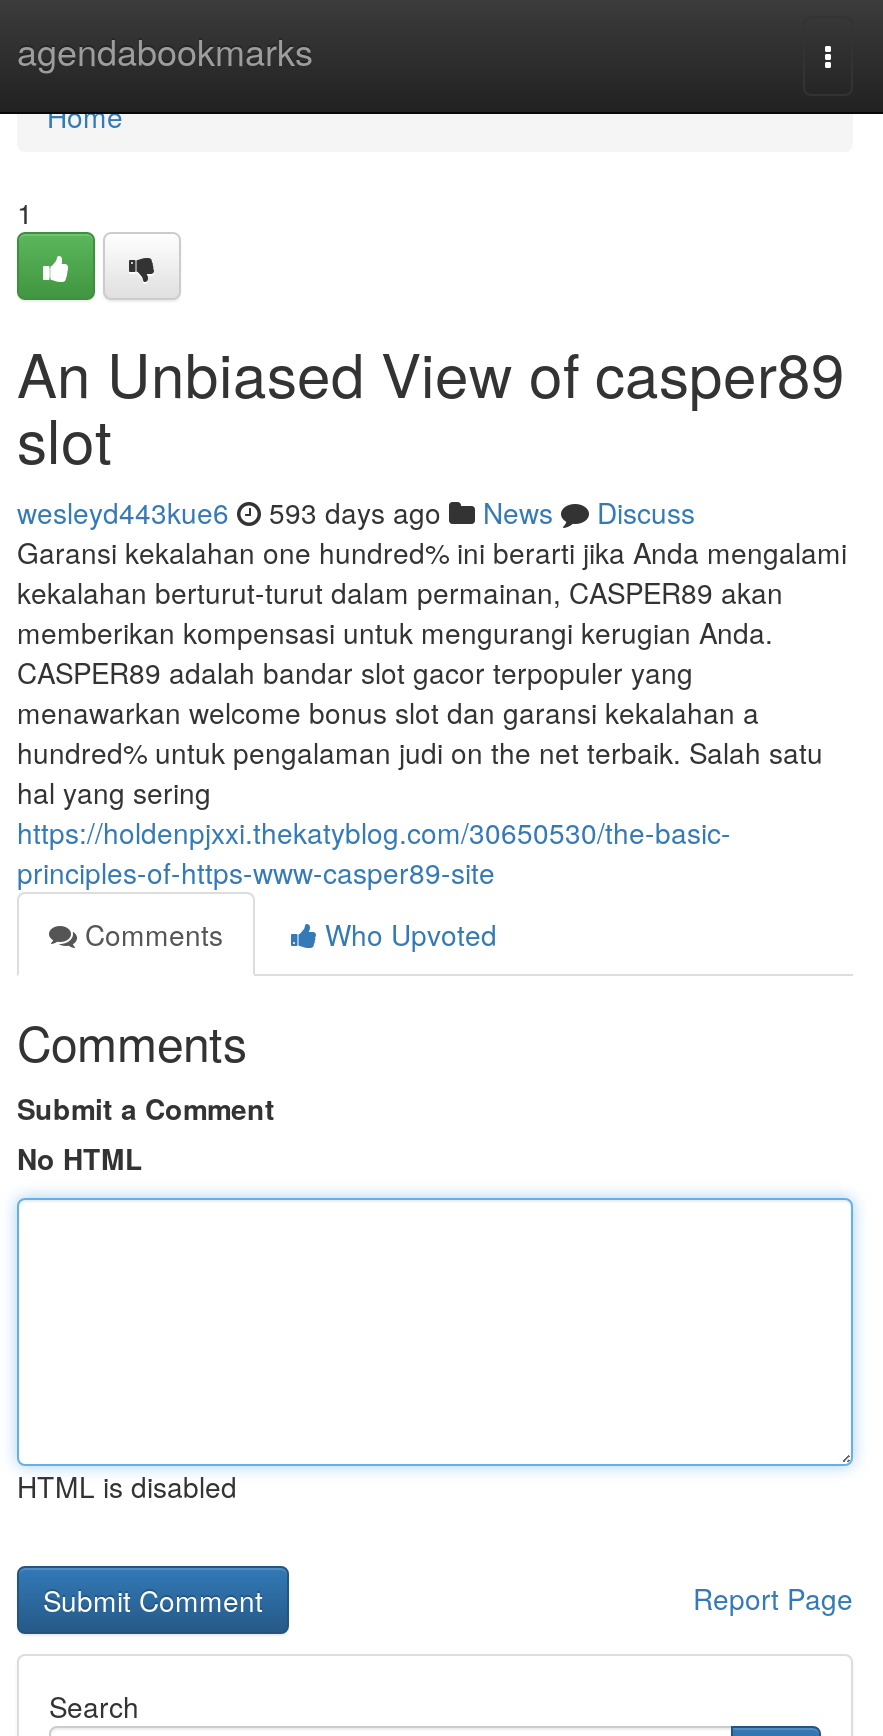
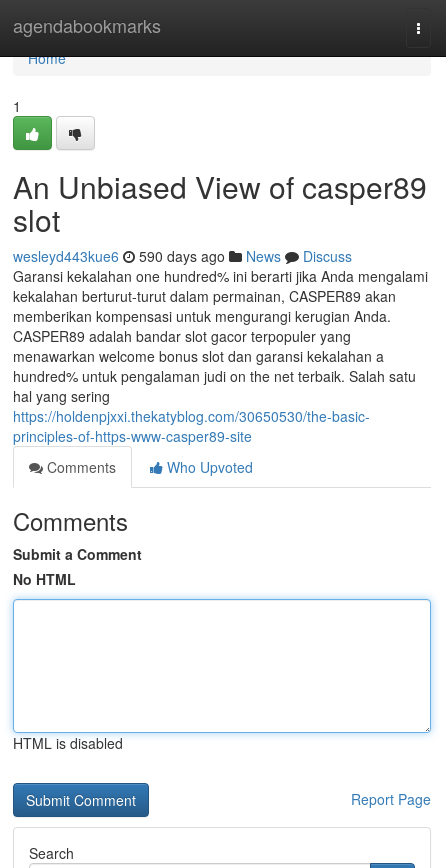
[17,492,695,532] wesleyd443kue6 593 days ago News Discuss -> [13,246,352,266] wesleyd443kue6 590 days ago News Discuss

